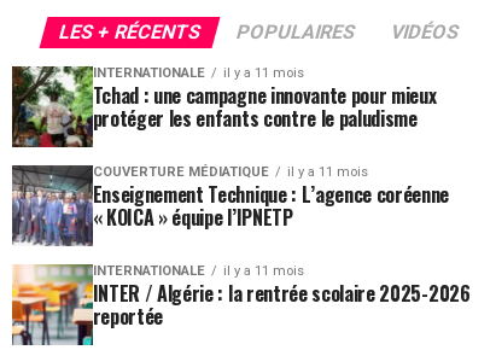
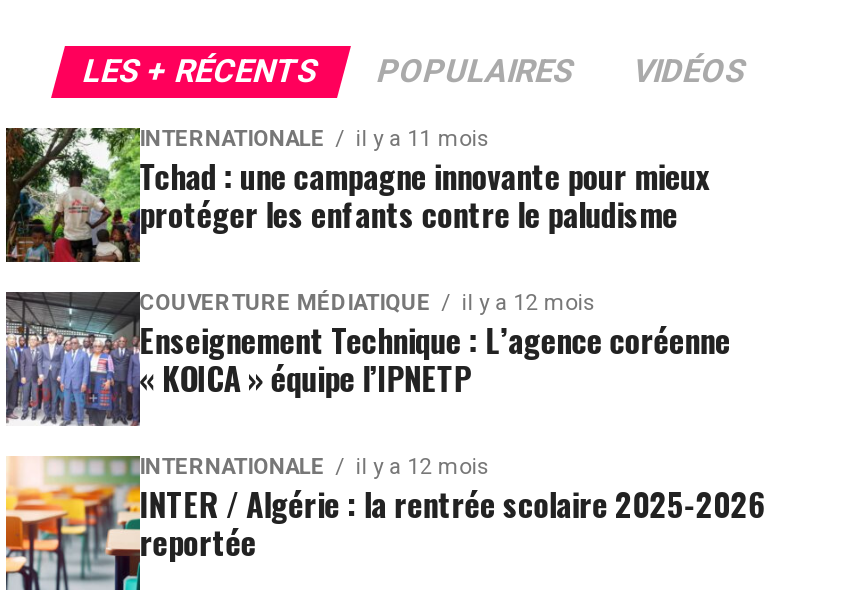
[92,164,368,180] COUVERTURE MÉDIATIQUE il y a 11 mois -> [139,290,595,316] COUVERTURE MÉDIATIQUE il y a 12 mois
[92,263,304,279] INTERNATIONALE il y a 11 mois -> [139,454,489,480] INTERNATIONALE il y a 12 mois

